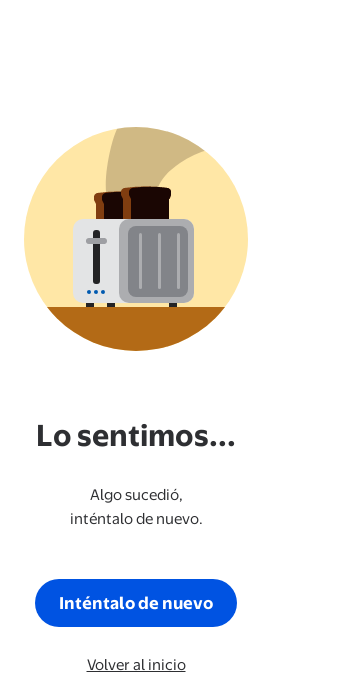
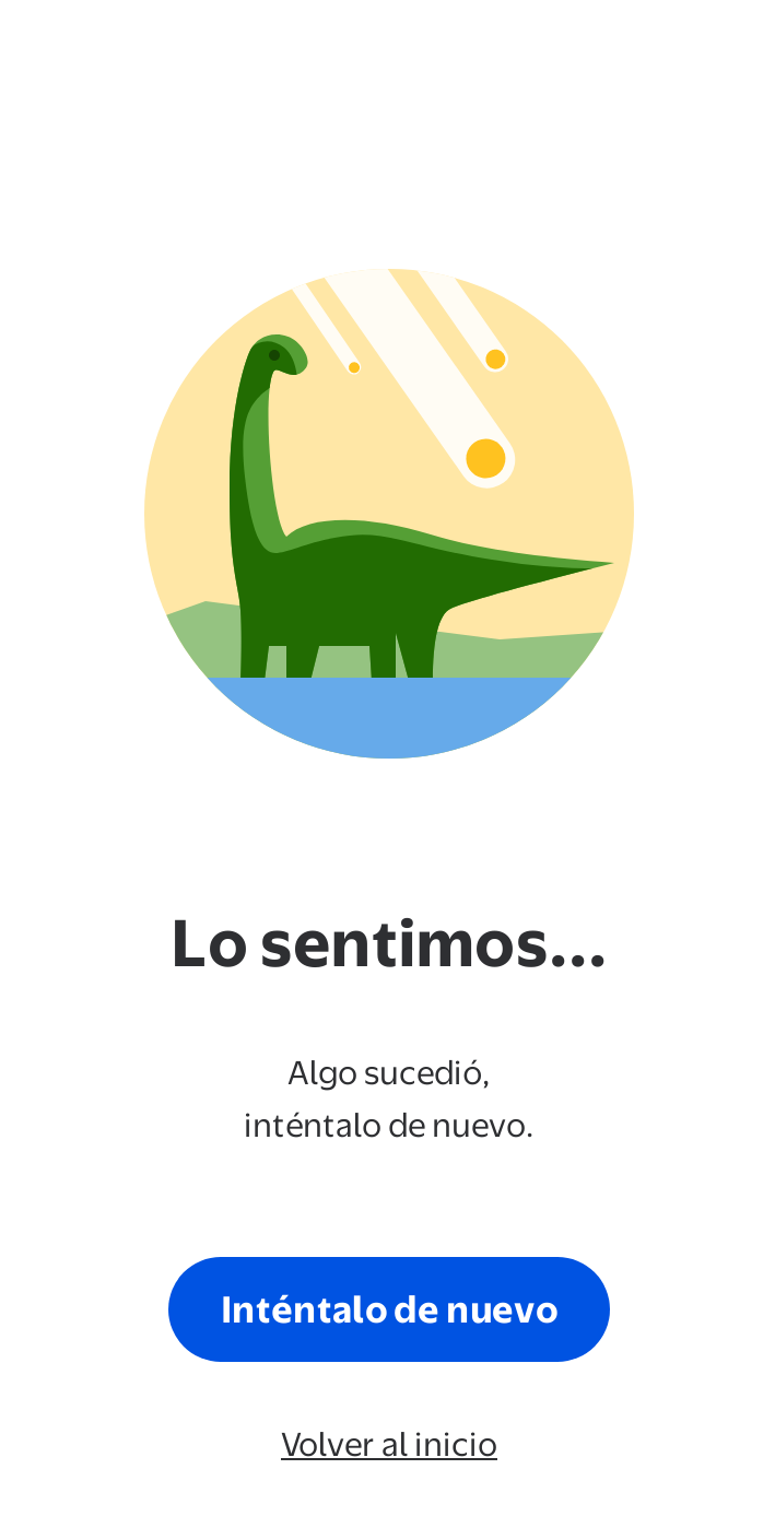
[35,127,235,352] [image] -> [166,271,612,761] [image]

